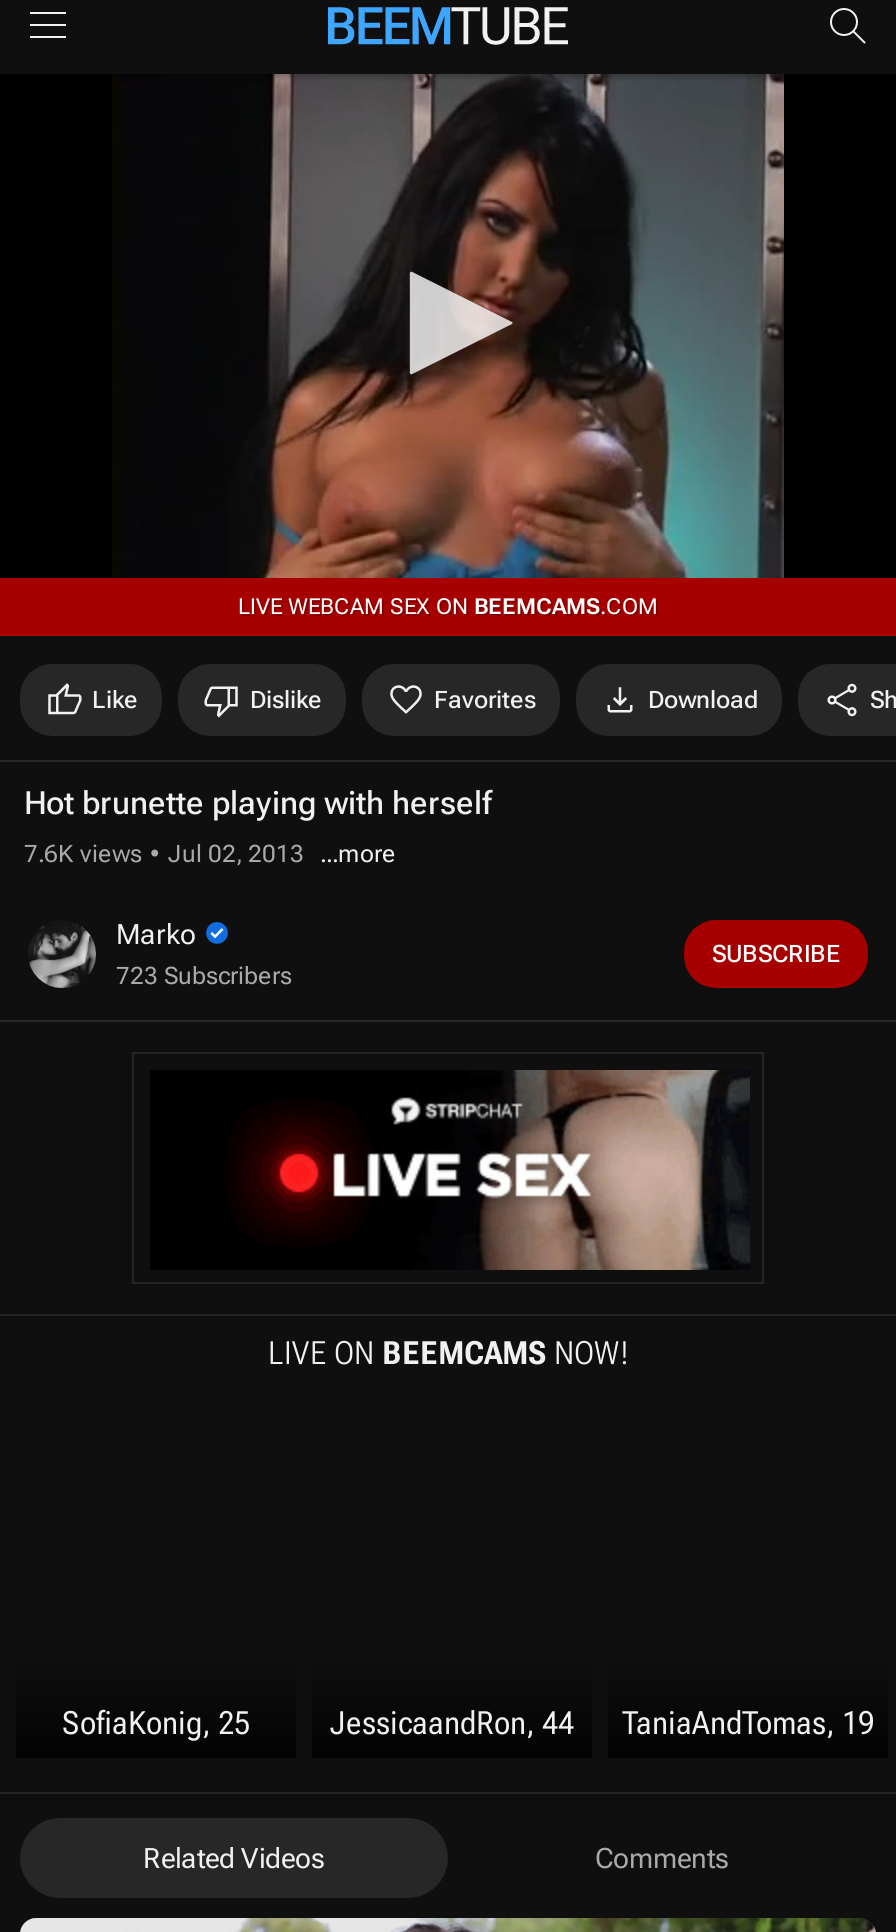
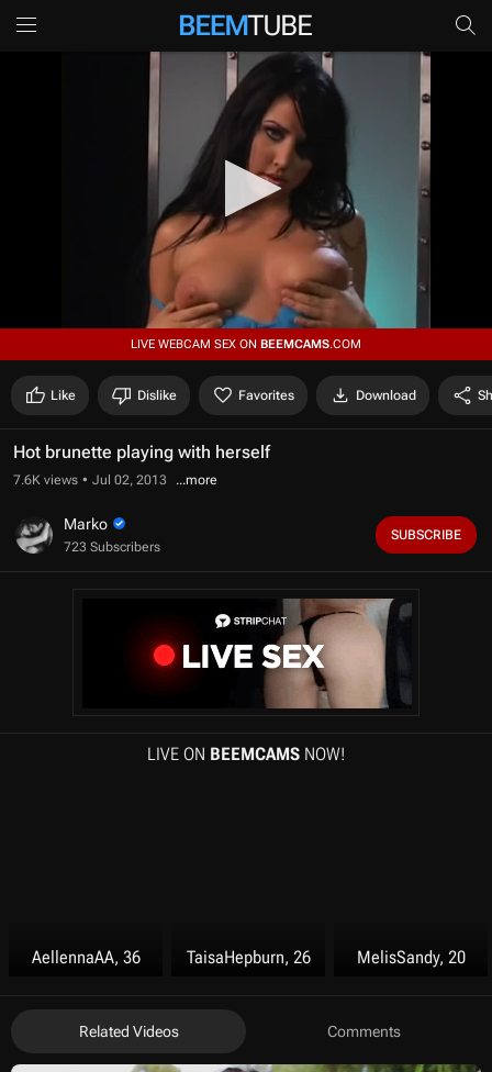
[62,1704,874,1742] SofiaKonig, 25 | JessicaandRon, 44 | TaniaAndTomas, 19 -> [31,947,465,968] AellennaAA, 36 | TaisaHepburn, 26 | MelisSandy, 20

